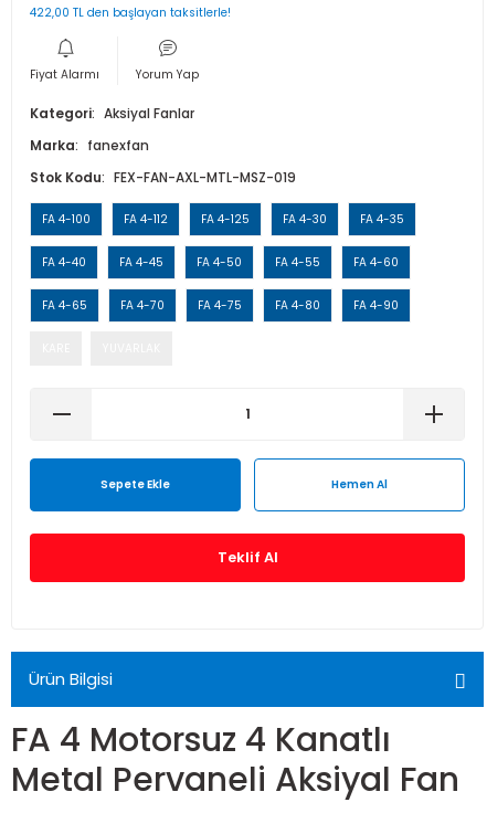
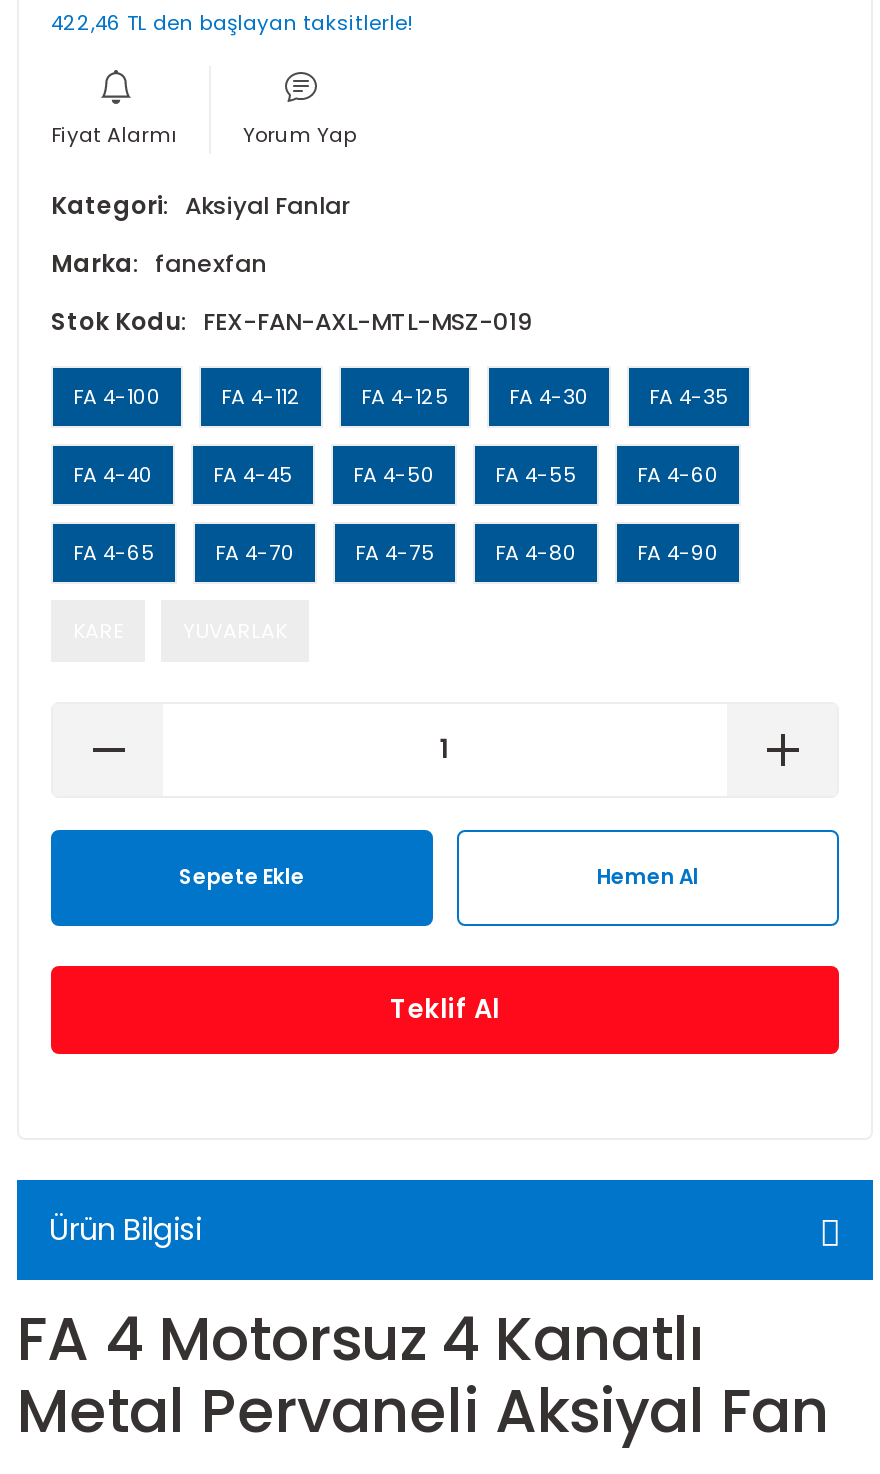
[30,4,231,21] 422,00 TL den başlayan taksitlerle! -> [51,8,413,38] 422,46 TL den başlayan taksitlerle!

